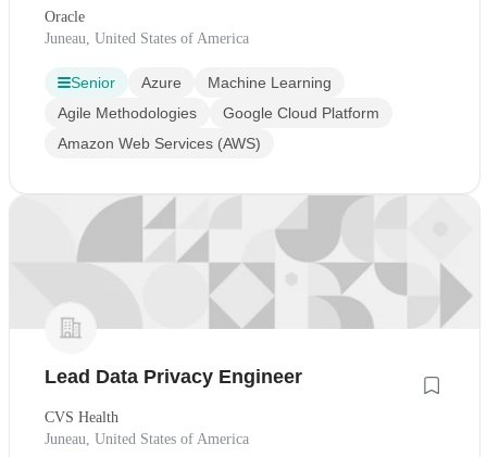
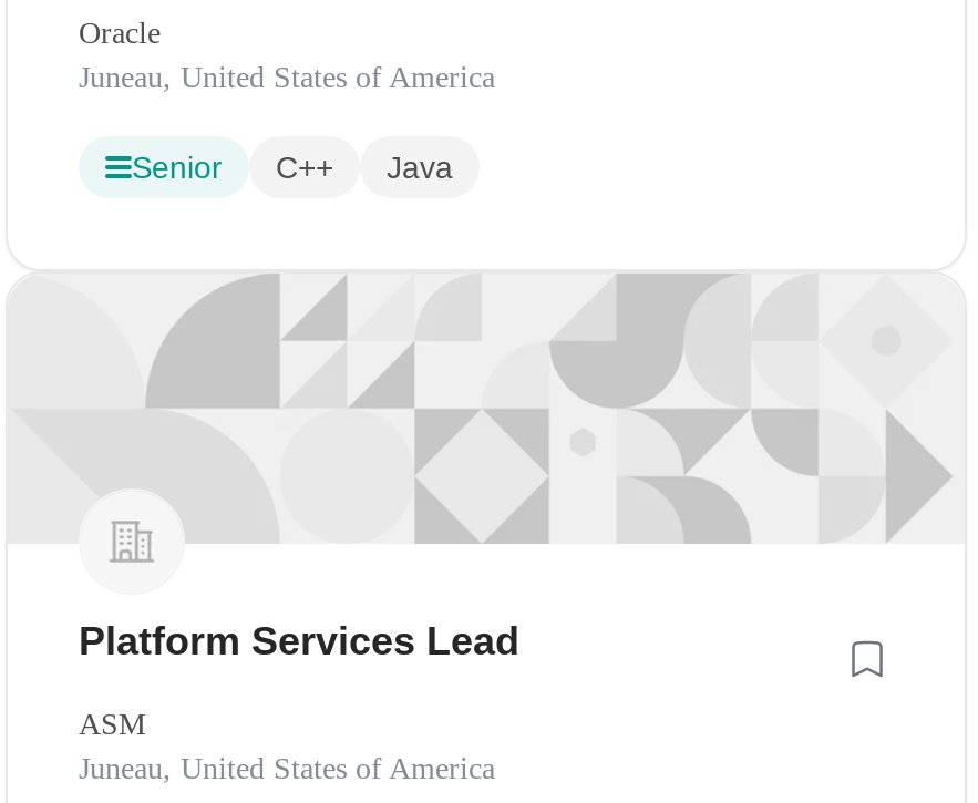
[58,74,379,153] Azure | Machine Learning | Agile Methodologies | Google Cloud Platform | Amazon Web Services (AWS) -> [276,150,453,185] C++ | Java
[45,365,302,425] Lead Data Privacy Engineer | CVS Health -> [79,618,519,740] Platform Services Lead | ASM

